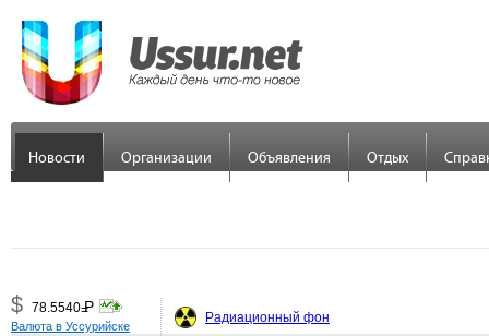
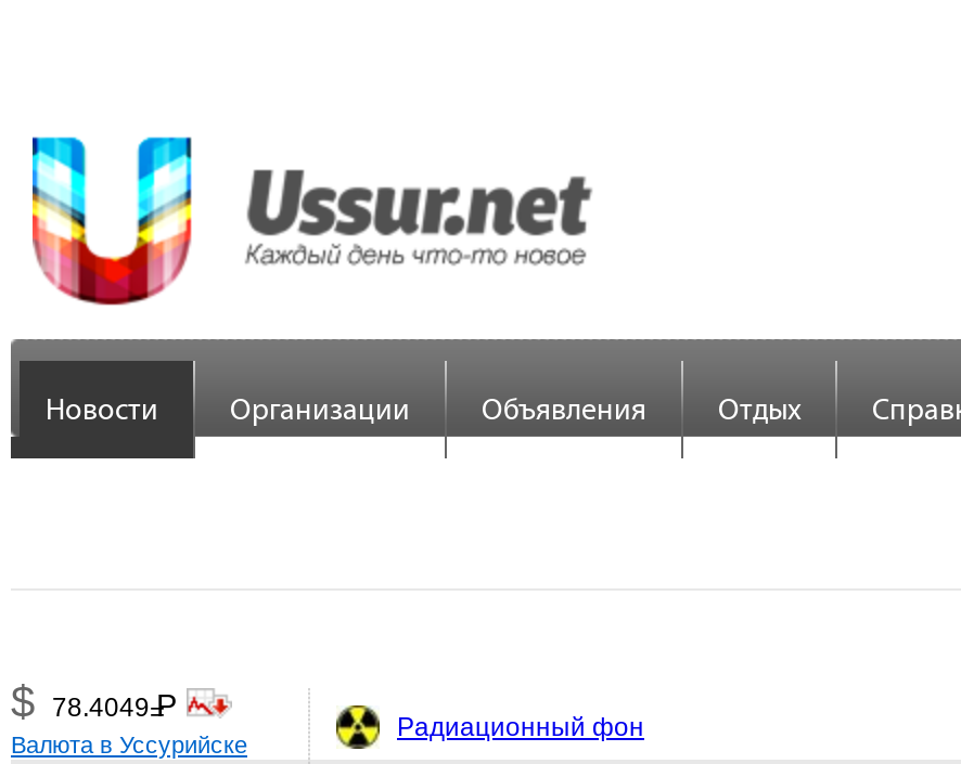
[11,292,94,317] $ 78.5540= Р -> [11,677,176,727] $ 78.4049= Р

